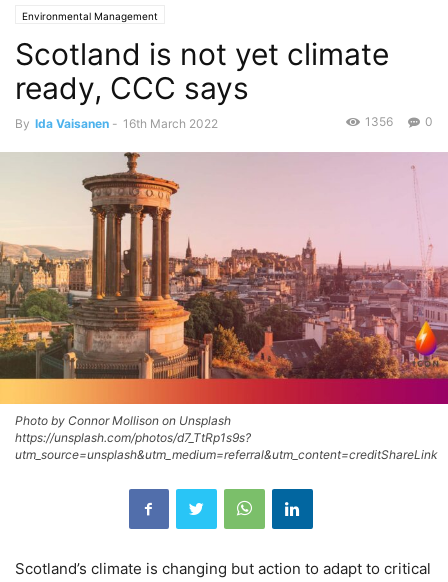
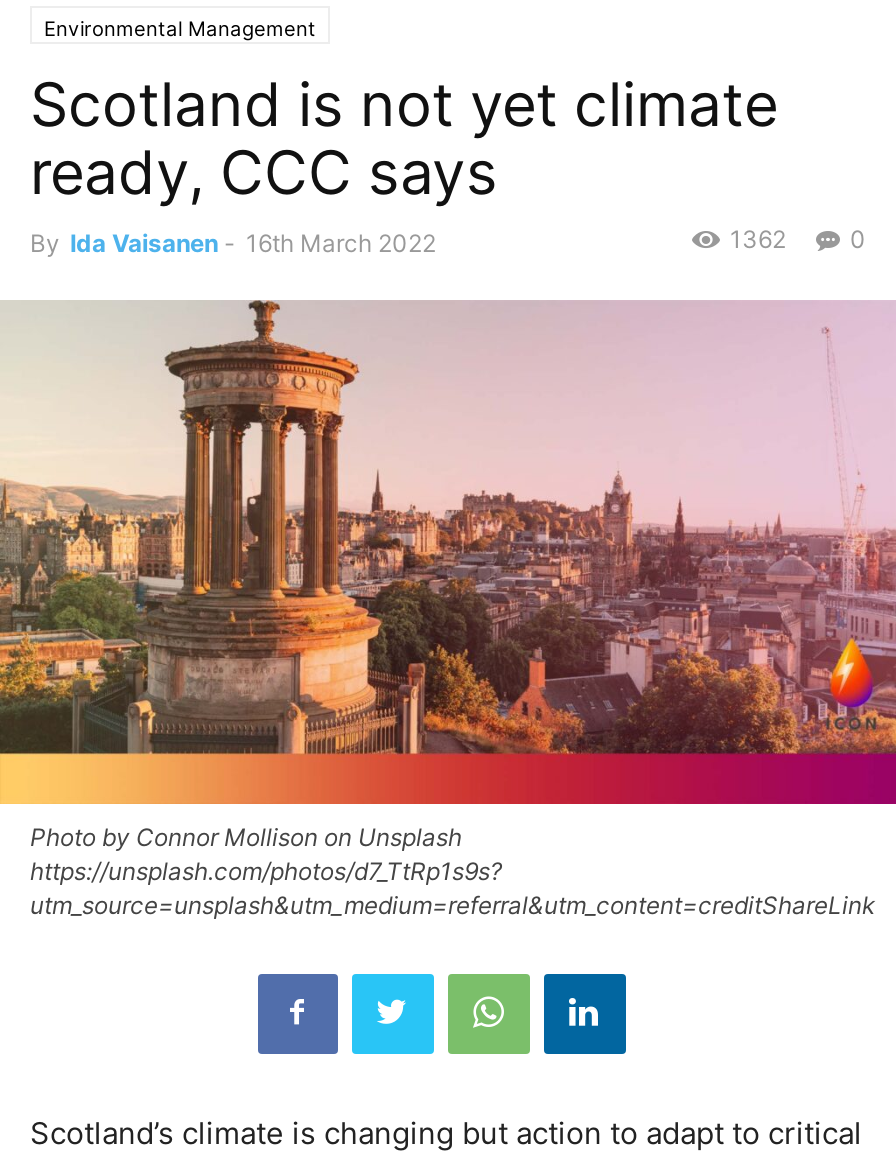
[365,114,393,129] 1356 -> [730,224,786,254] 1362

